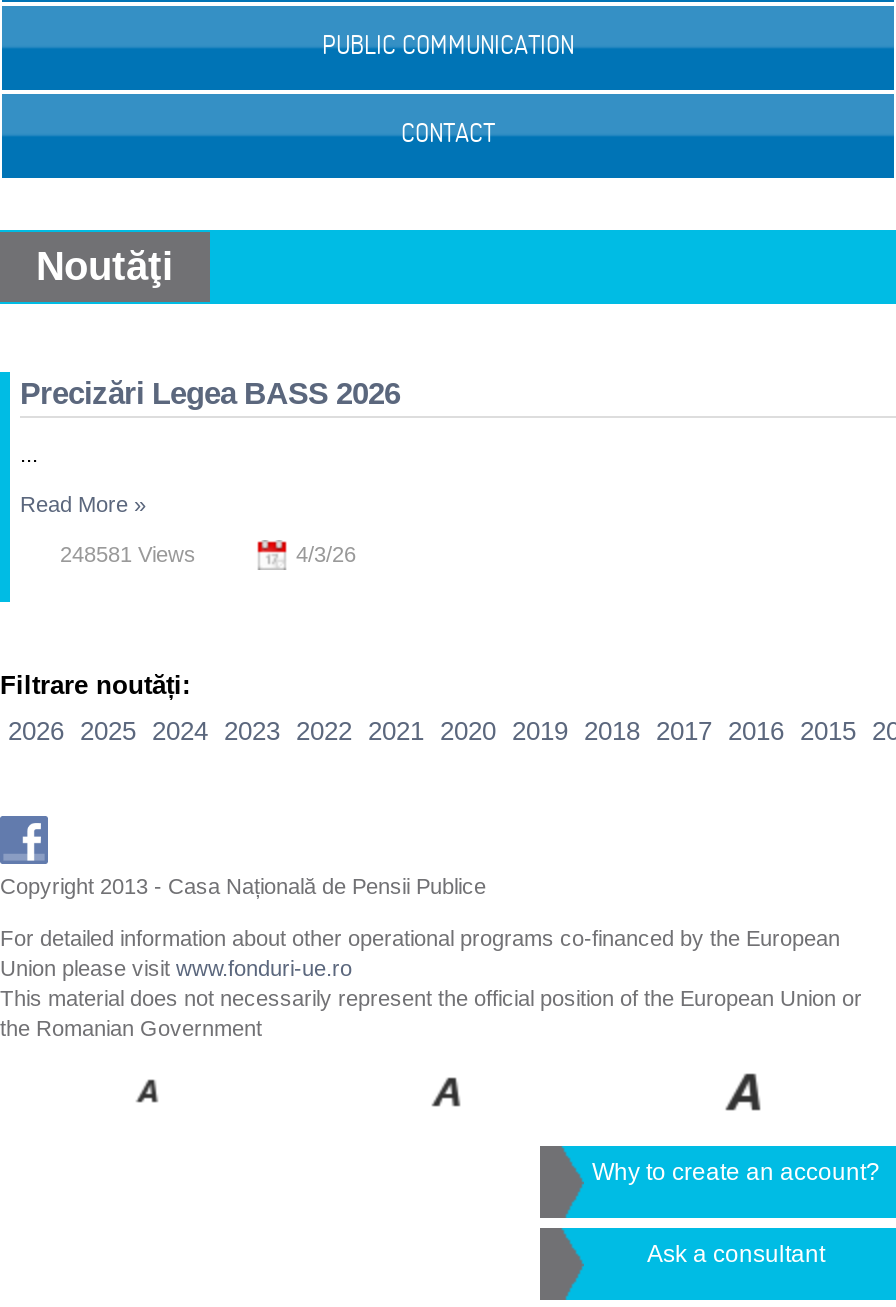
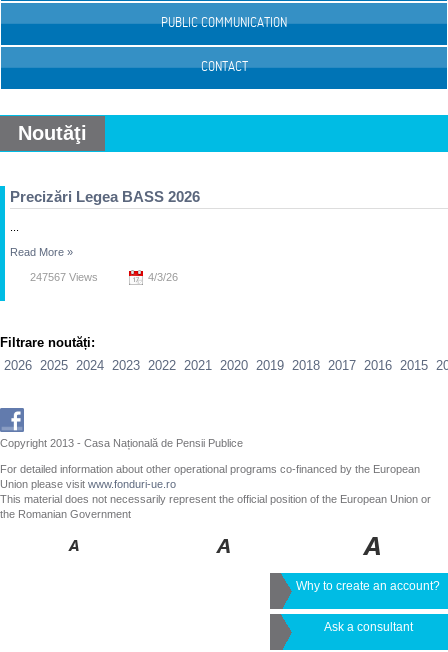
[60,542,196,566] 248581 Views -> [30,271,98,283] 247567 Views

